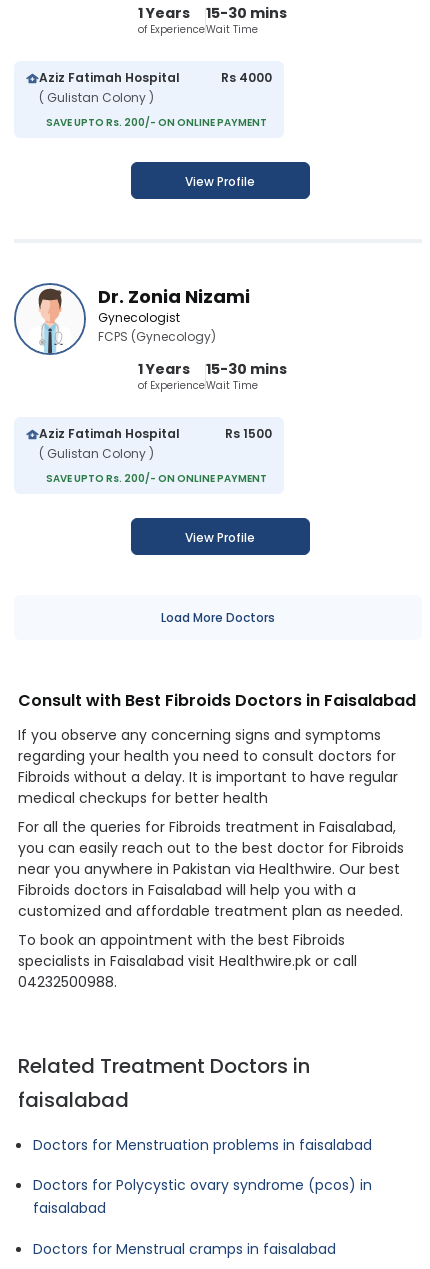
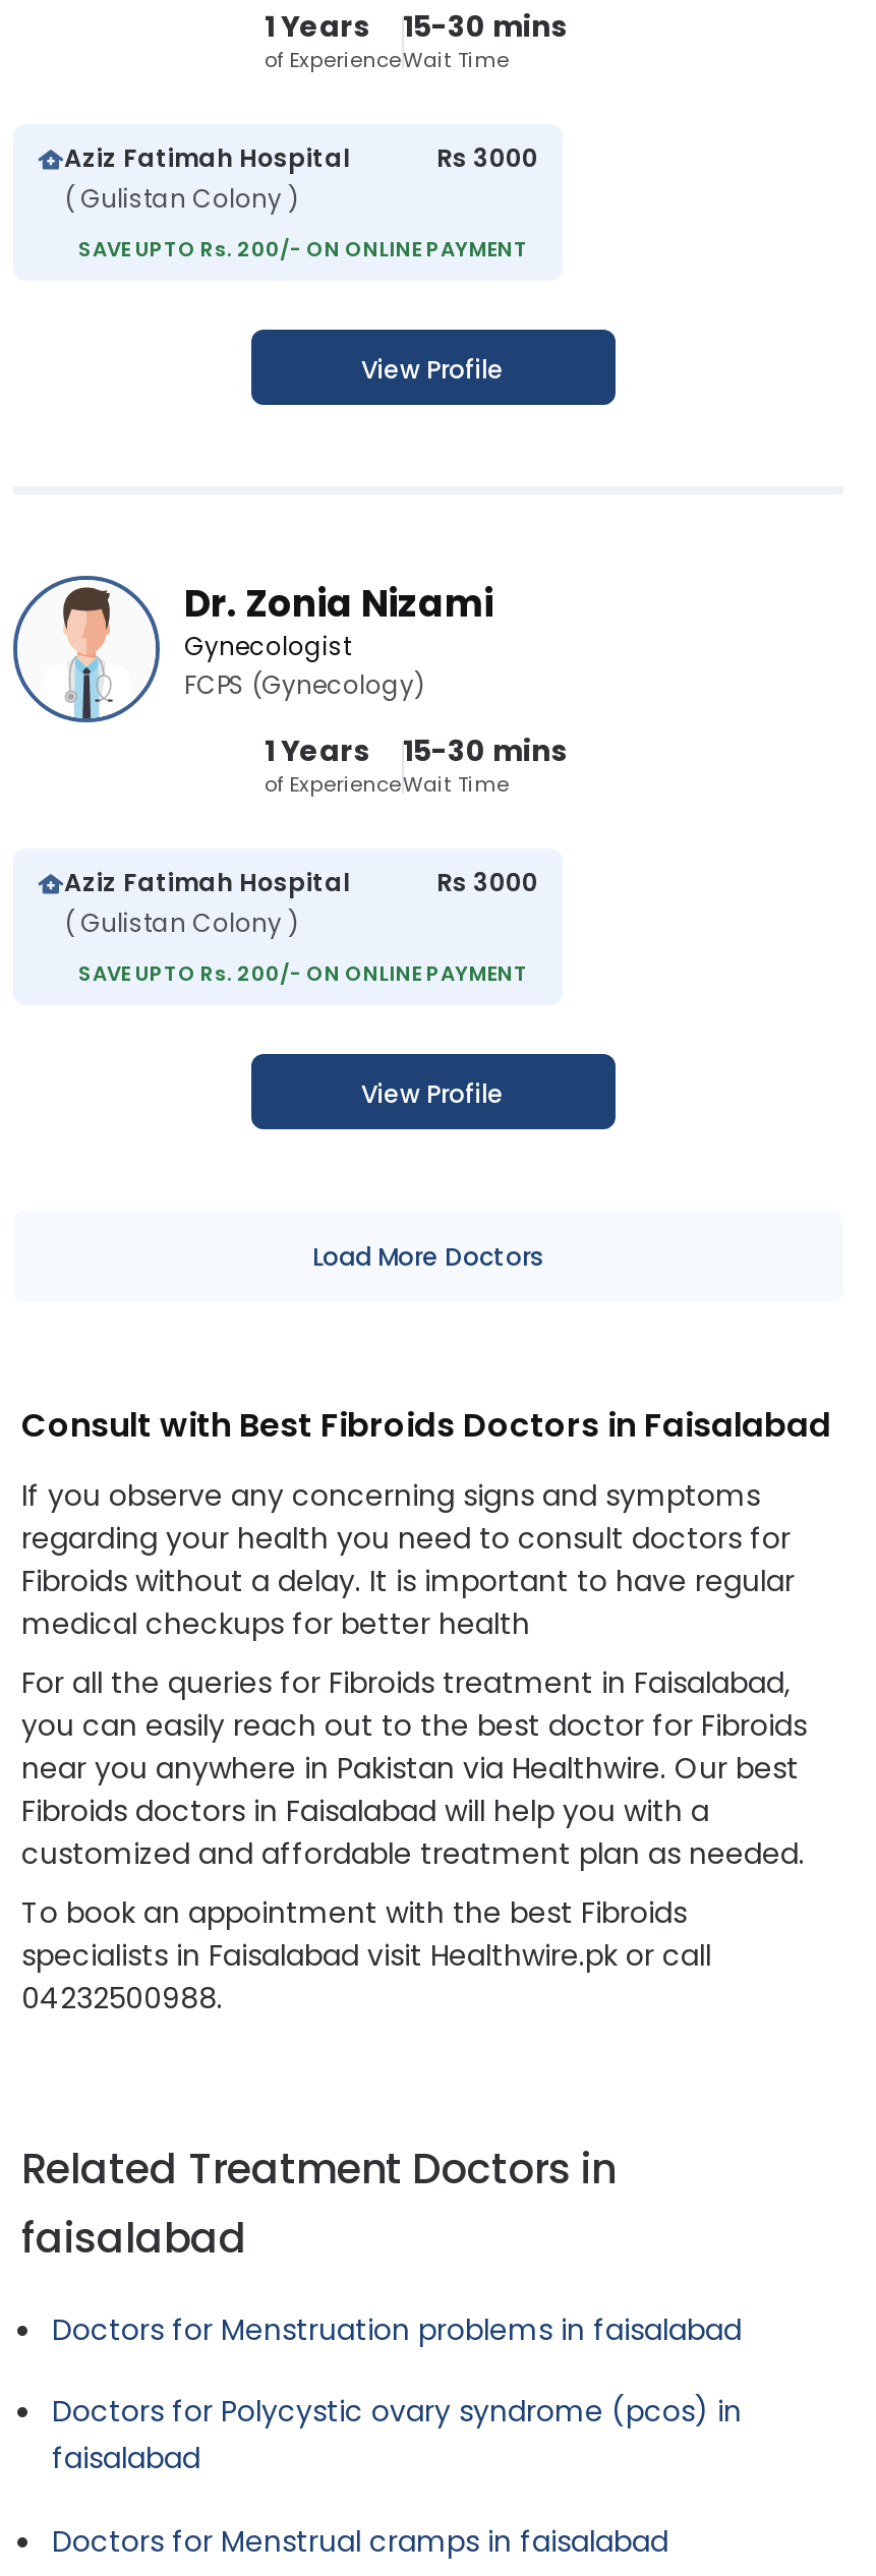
[221,69,272,86] Rs 4000 -> [436,141,538,175] Rs 3000
[225,425,272,442] Rs 1500 -> [436,865,538,900] Rs 3000

